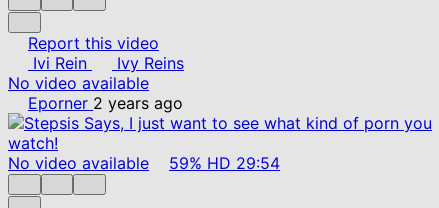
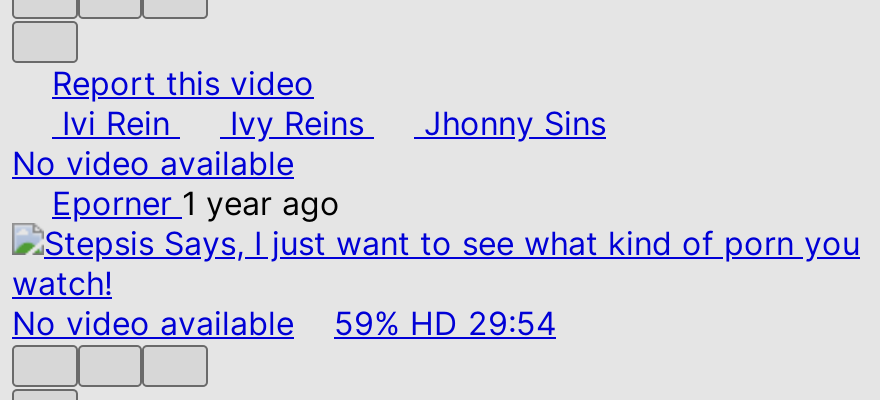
none -> [414,103,606,143] Jhonny Sins
[28,93,183,113] Eporner 2 years ago -> [52,183,340,223] Eporner 1 year ago

